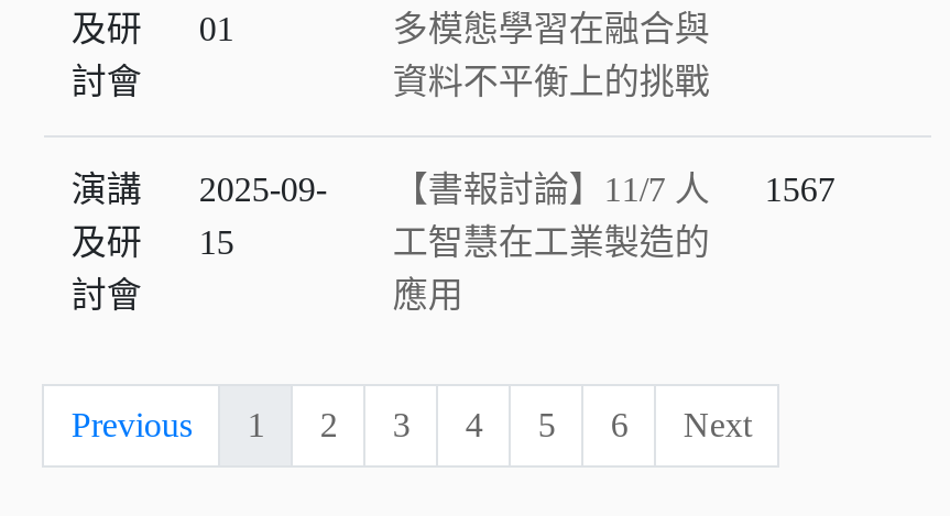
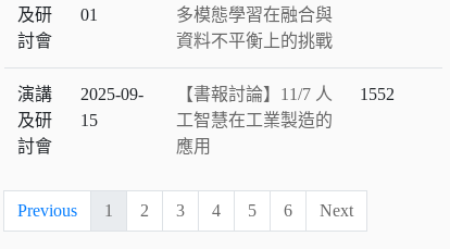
[71,171,835,208] 演講 2025-09- 【書報討論】11/7 人 1567 -> [18,85,395,103] 演講 2025-09- 【書報討論】11/7 人 1552

